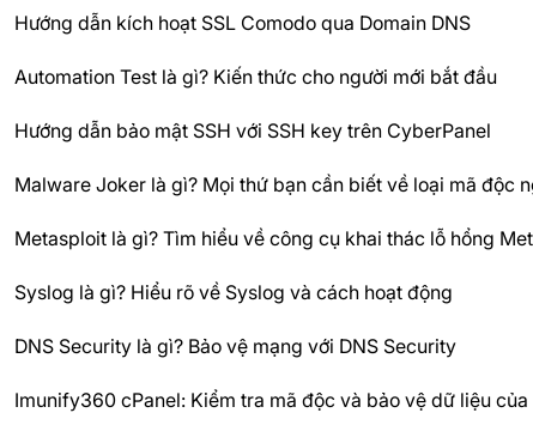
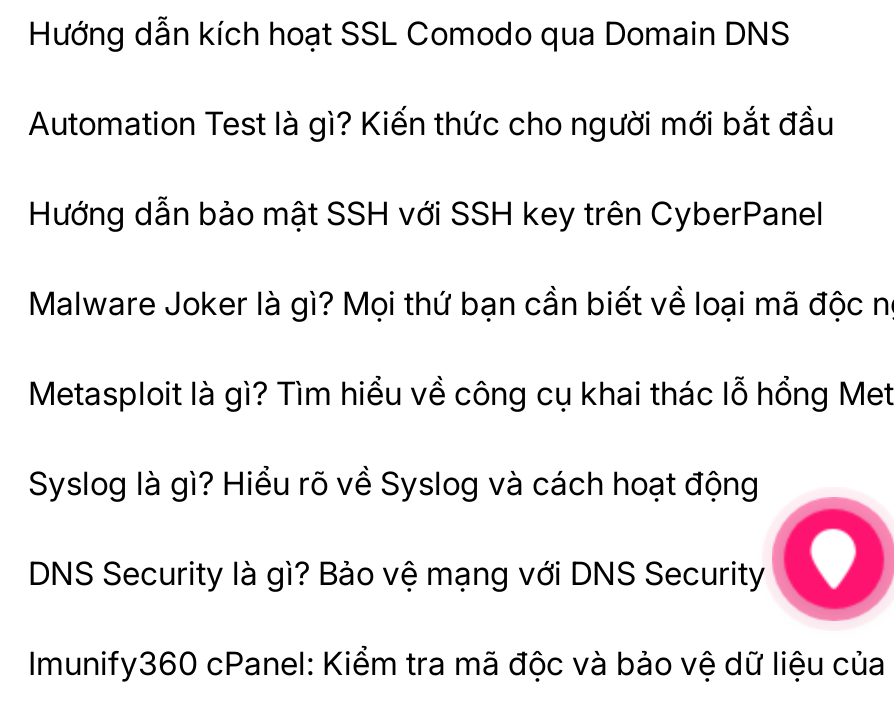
none -> [768,493,888,627] [image]

